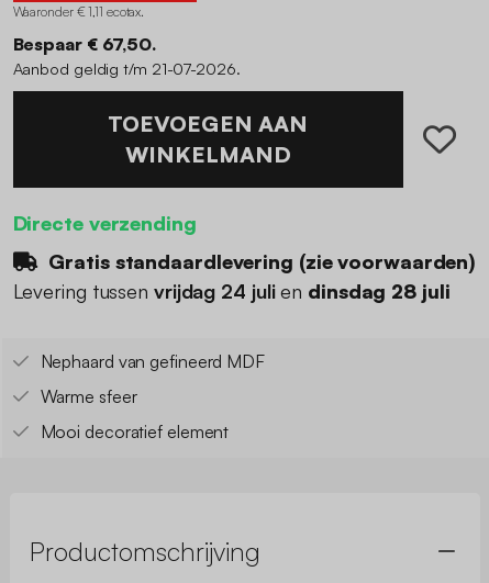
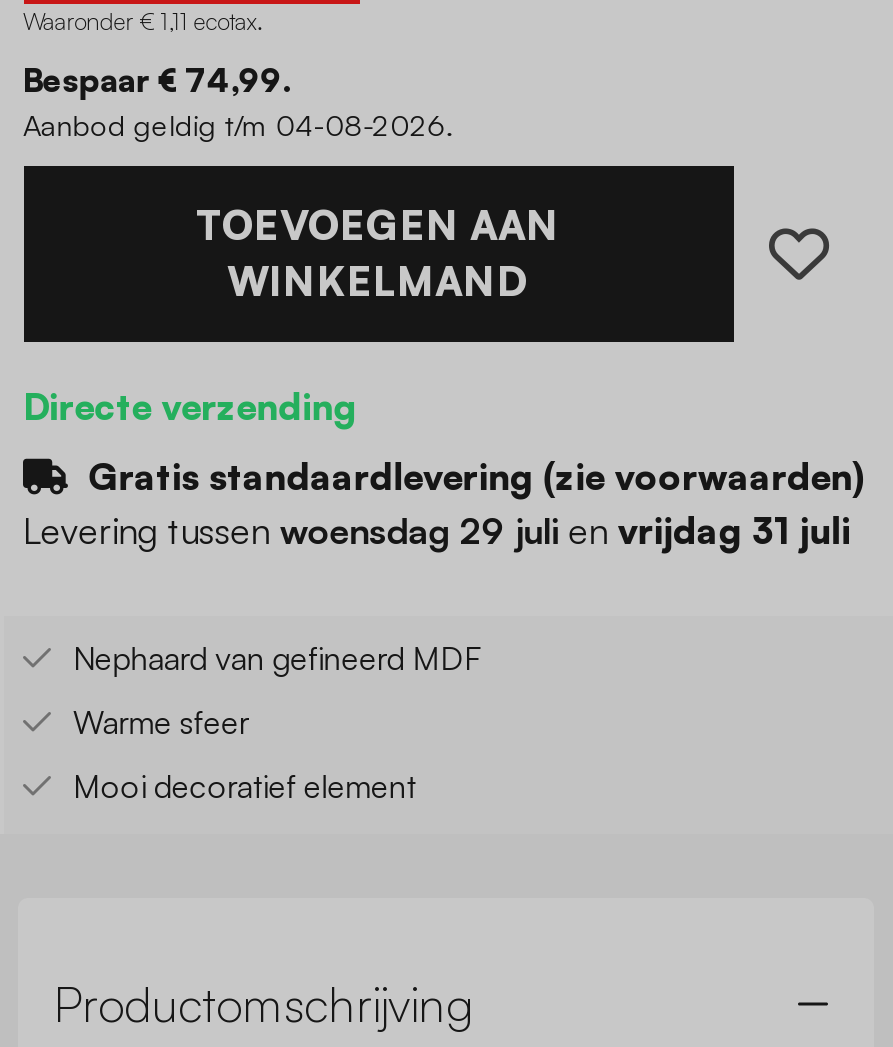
[13,32,156,54] Bespaar € 67,50. -> [23,59,290,99] Bespaar € 74,99.
[13,58,240,78] Aanbod geldig t/m 21-07-2026. -> [23,105,453,141] Aanbod geldig t/m 04-08-2026.
[13,279,450,303] Levering tussen vrijdag 24 juli en dinsdag 28 juli -> [23,508,851,552] Levering tussen woensdag 29 juli en vrijdag 31 juli

